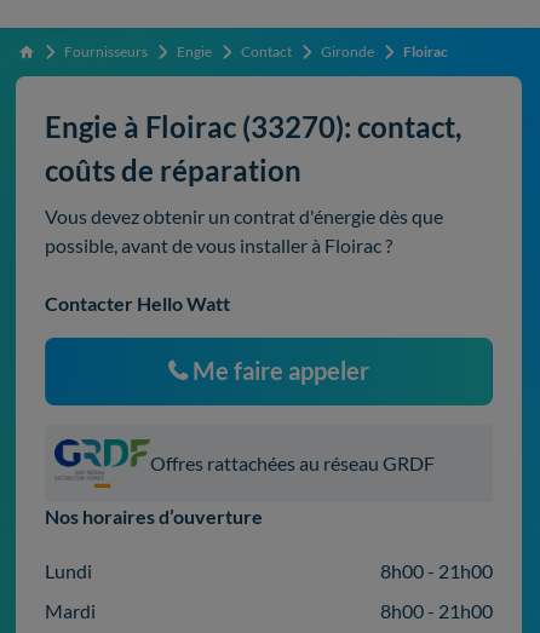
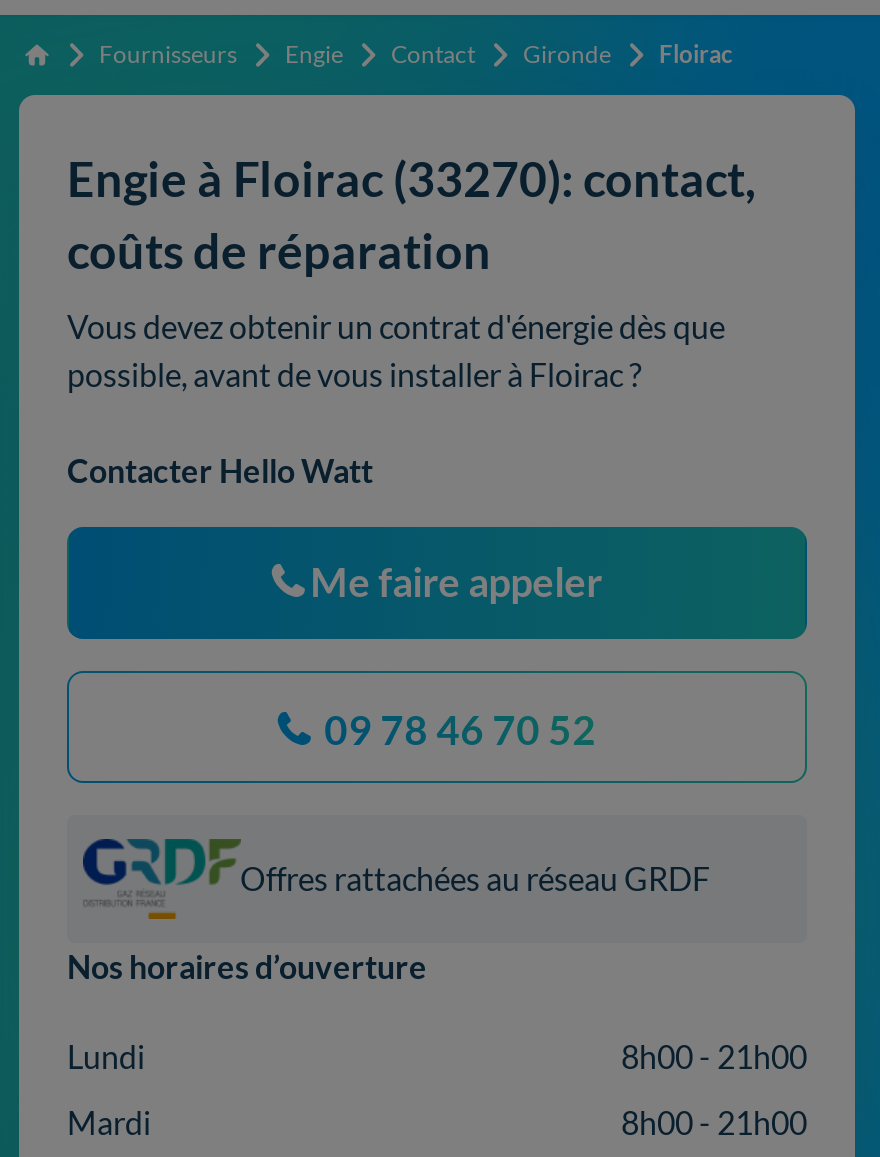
none -> [324,705,596,753] 09 78 46 70 52

